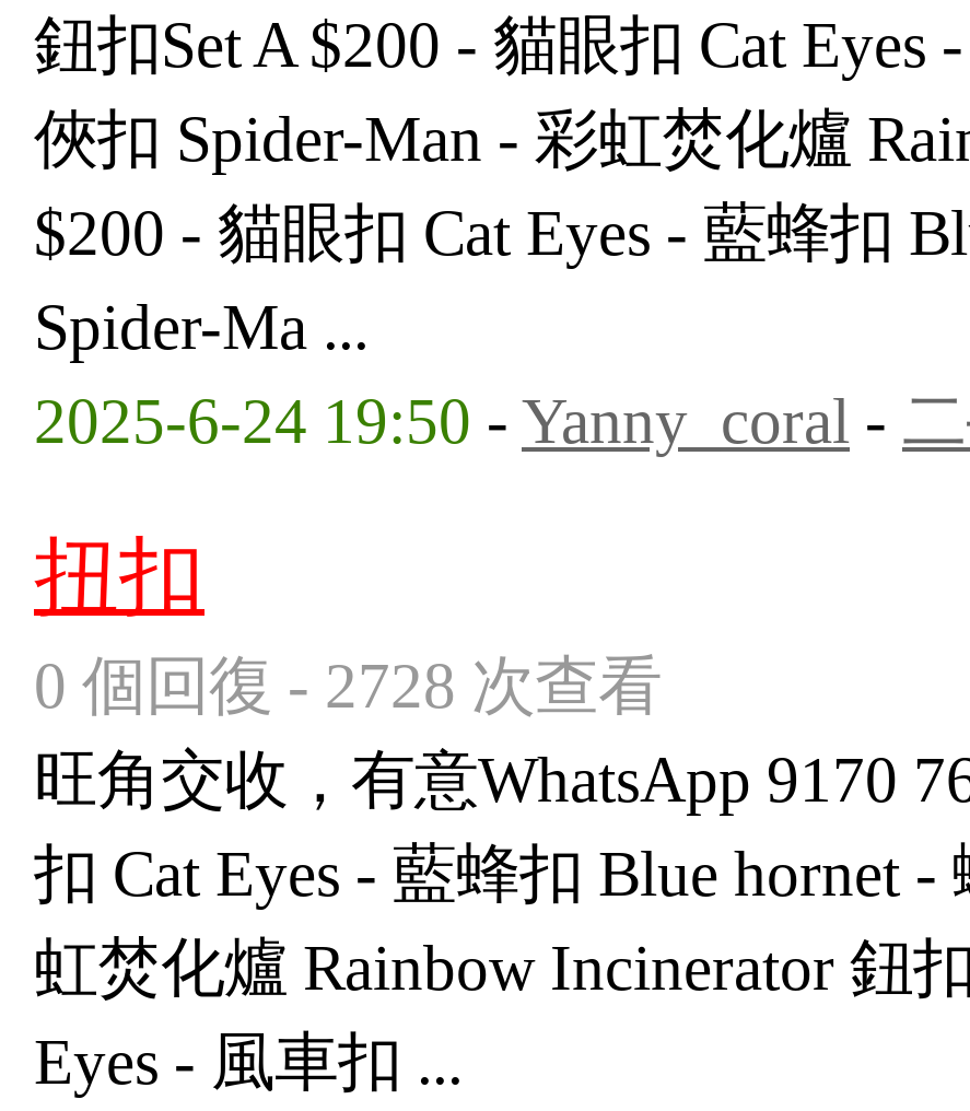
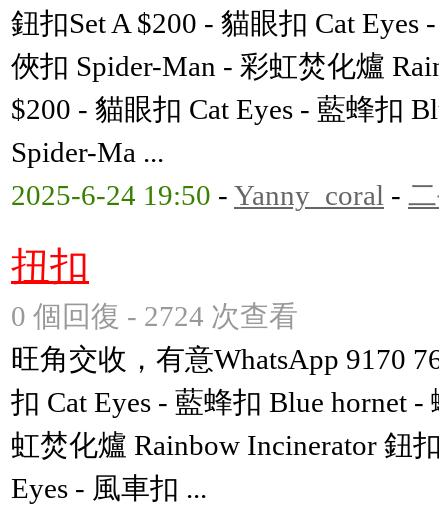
[34,651,662,721] 0 個回復 - 2728 次查看 -> [11,300,298,332] 0 個回復 - 2724 次查看

